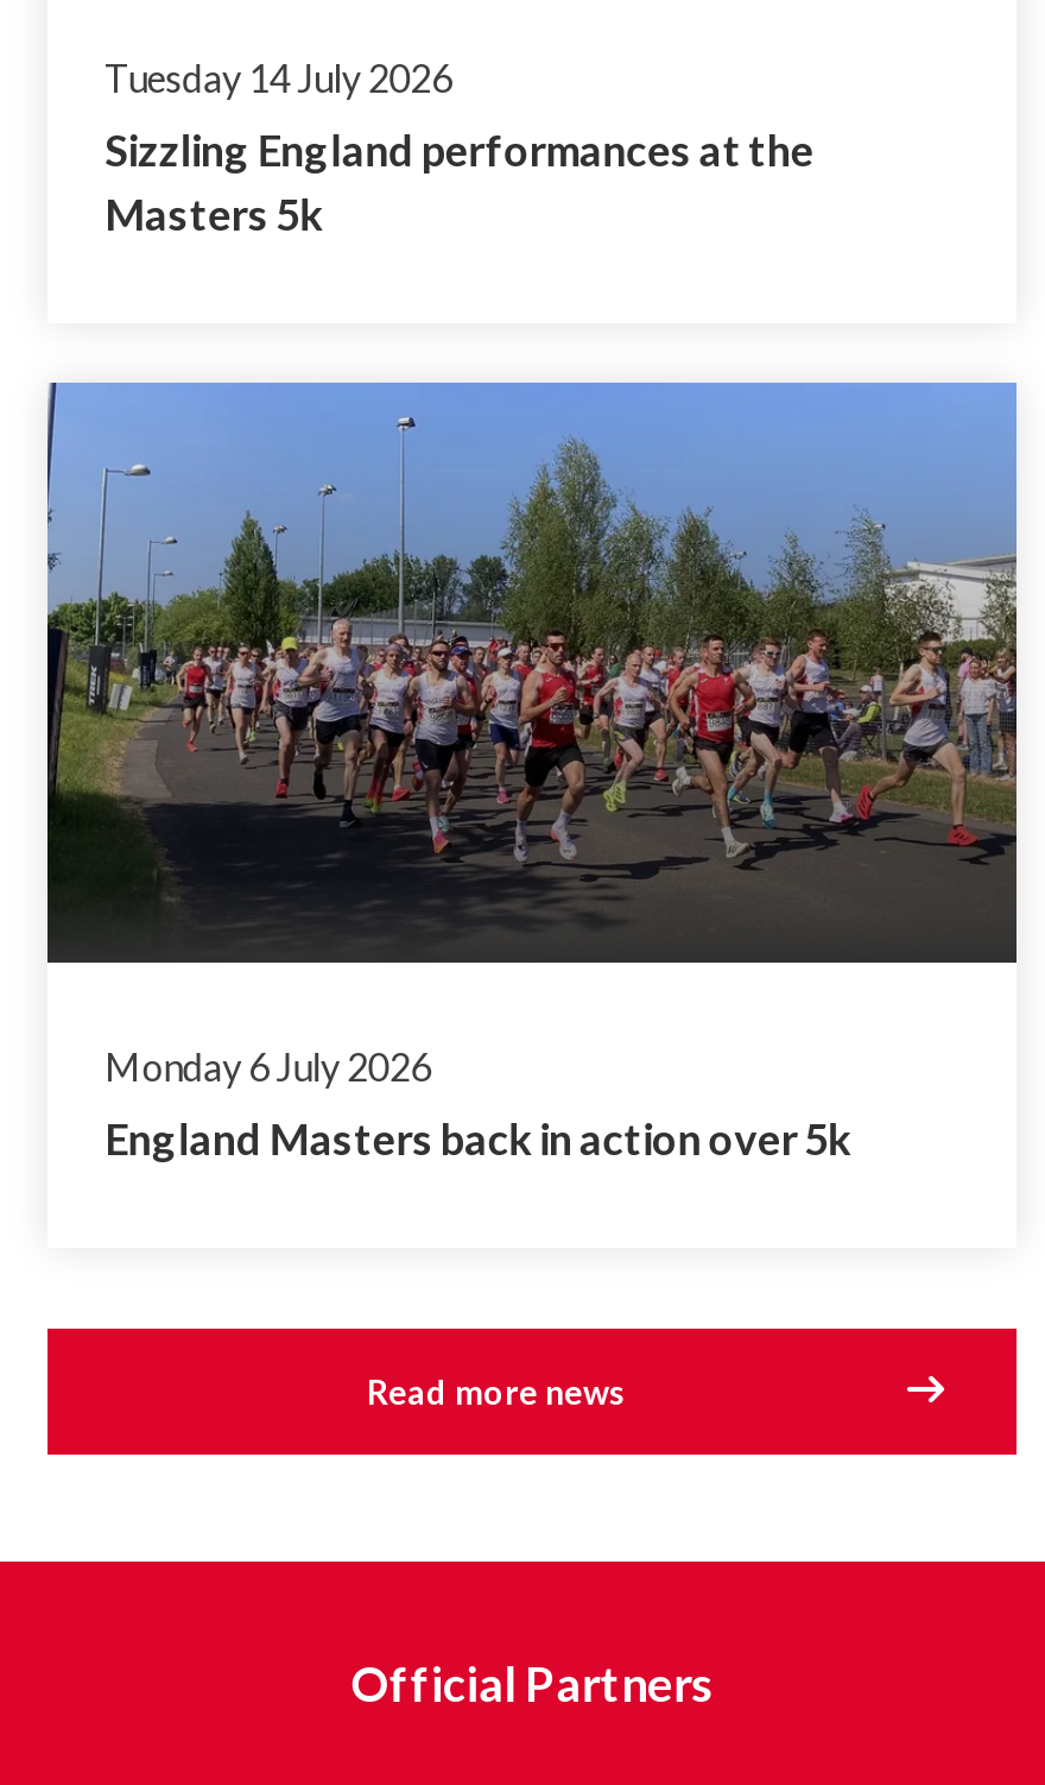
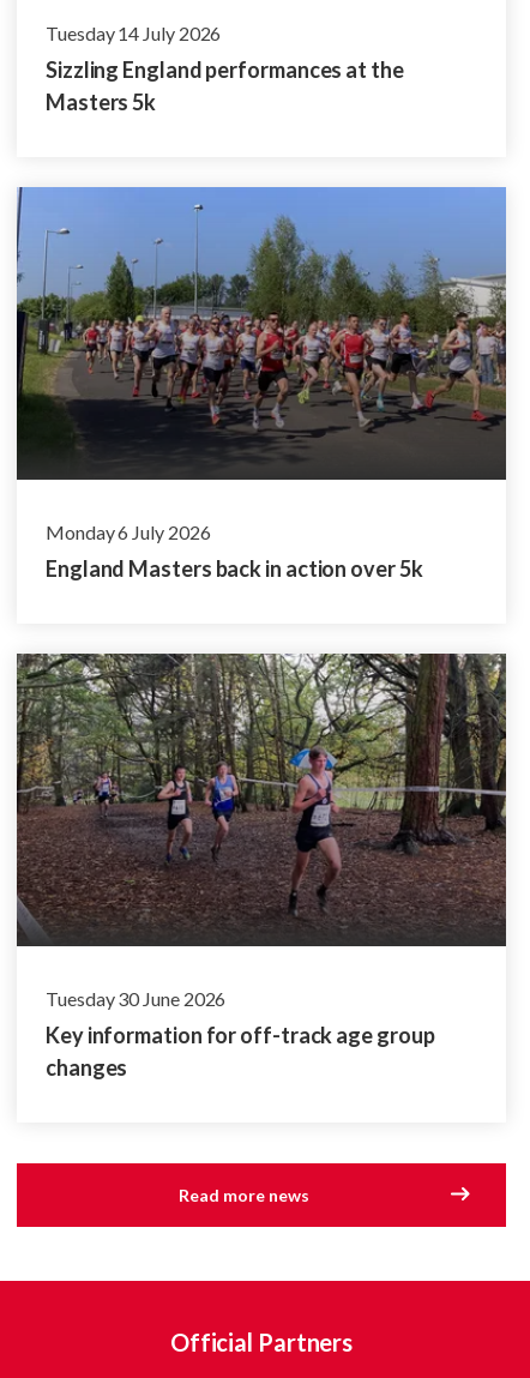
none -> [16,652,507,1081] [image] | Tuesday 30 June 2026 | Key information for off-track age group | changes

